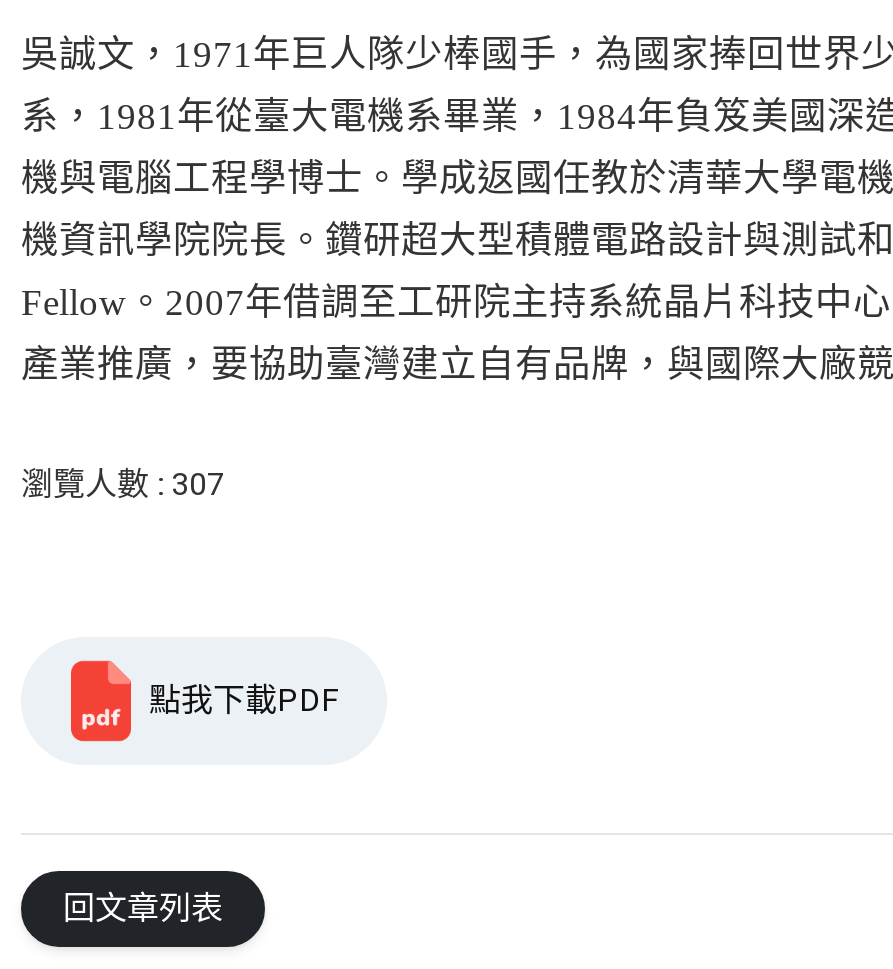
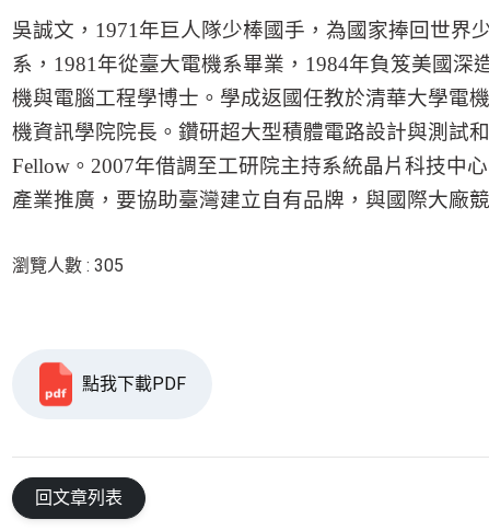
[21,465,225,503] 瀏覽人數 : 307 -> [12,255,124,276] 瀏覽人數 : 305

